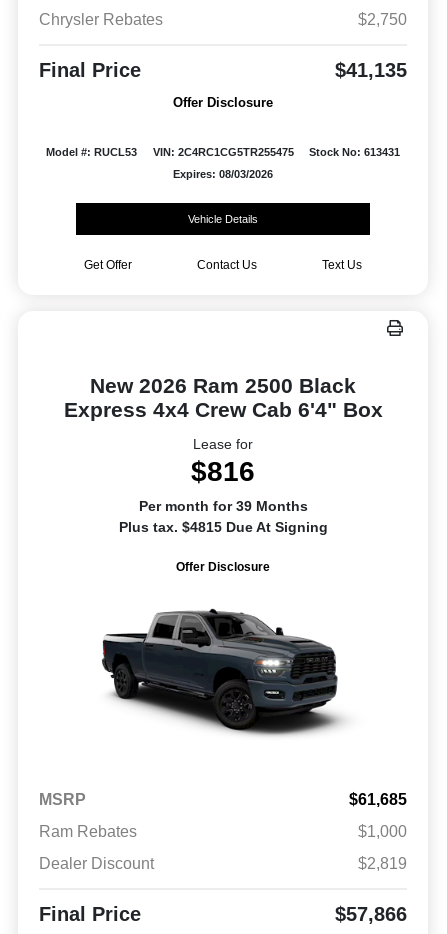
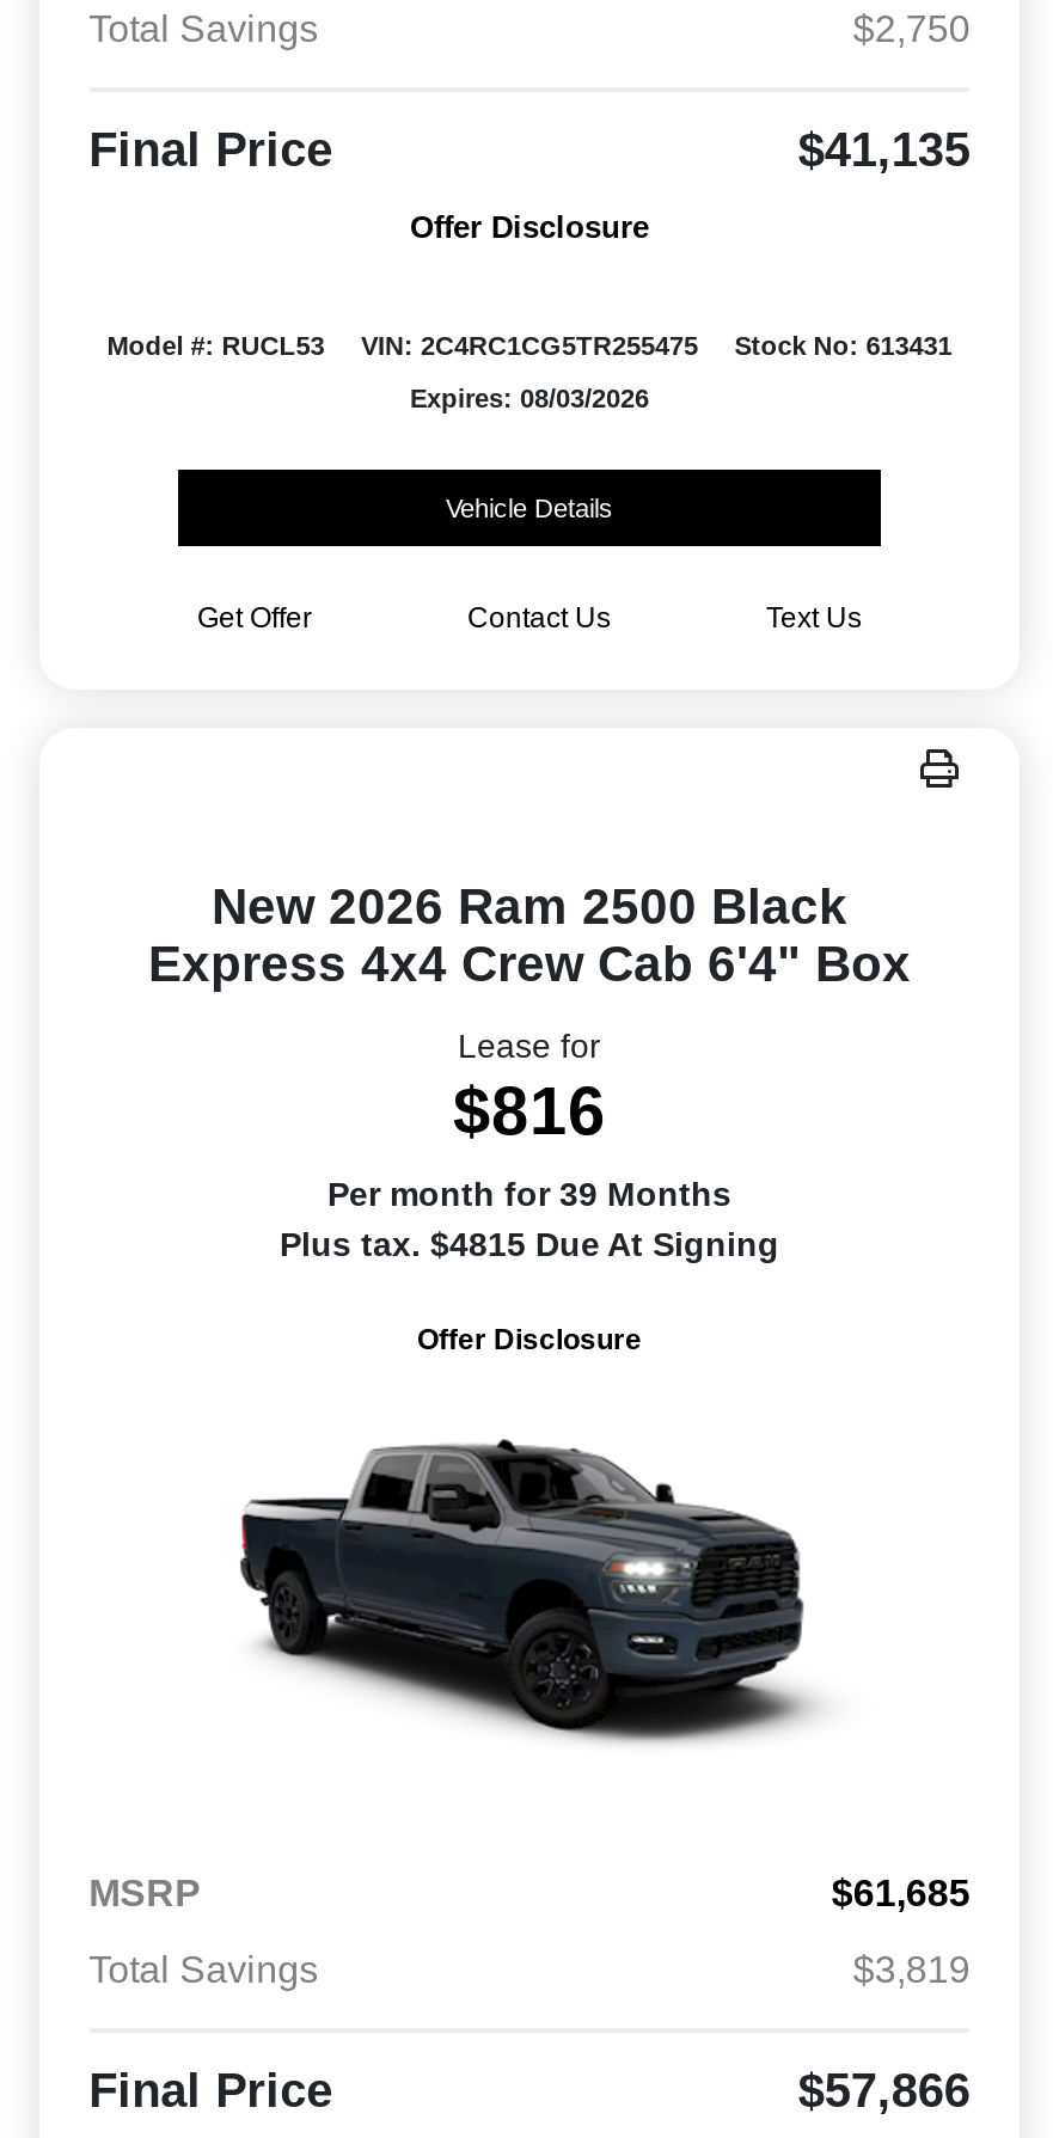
[39,11,163,28] Chrysler Rebates -> [89,10,318,50] Total Savings
[39,822,407,871] Ram Rebates | $1,000 | Dealer Discount | $2,819 -> [89,1949,970,1990] Total Savings | $3,819

